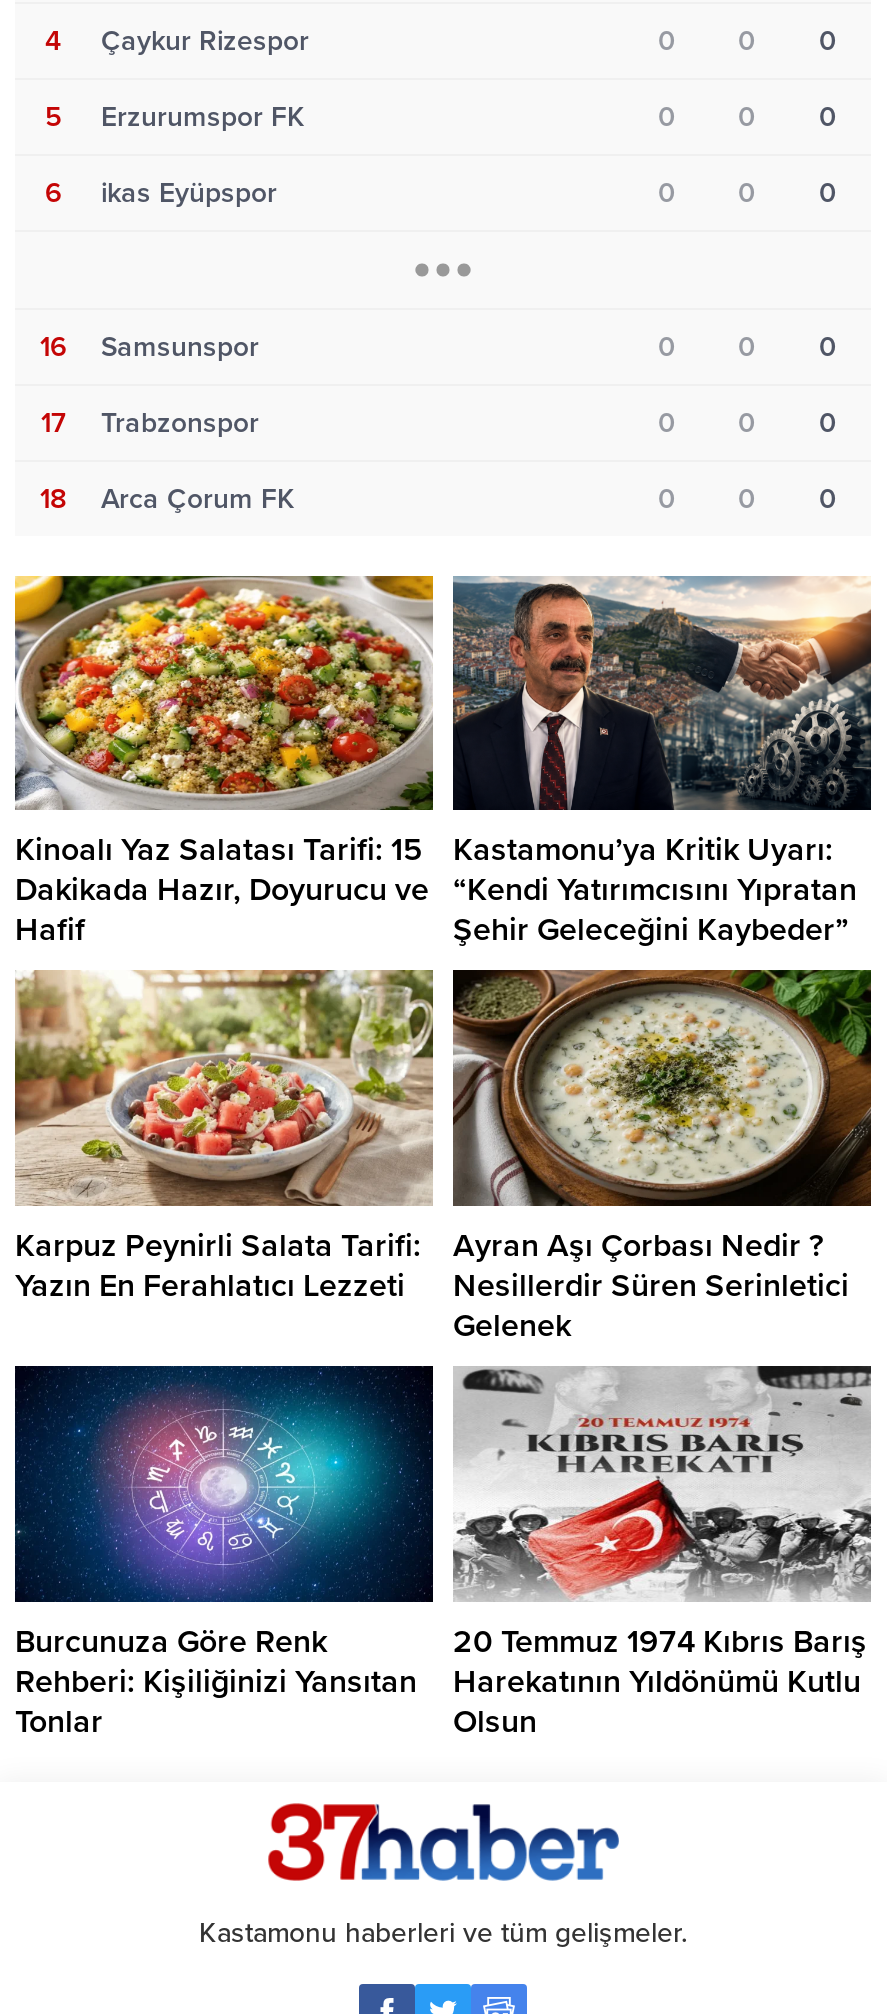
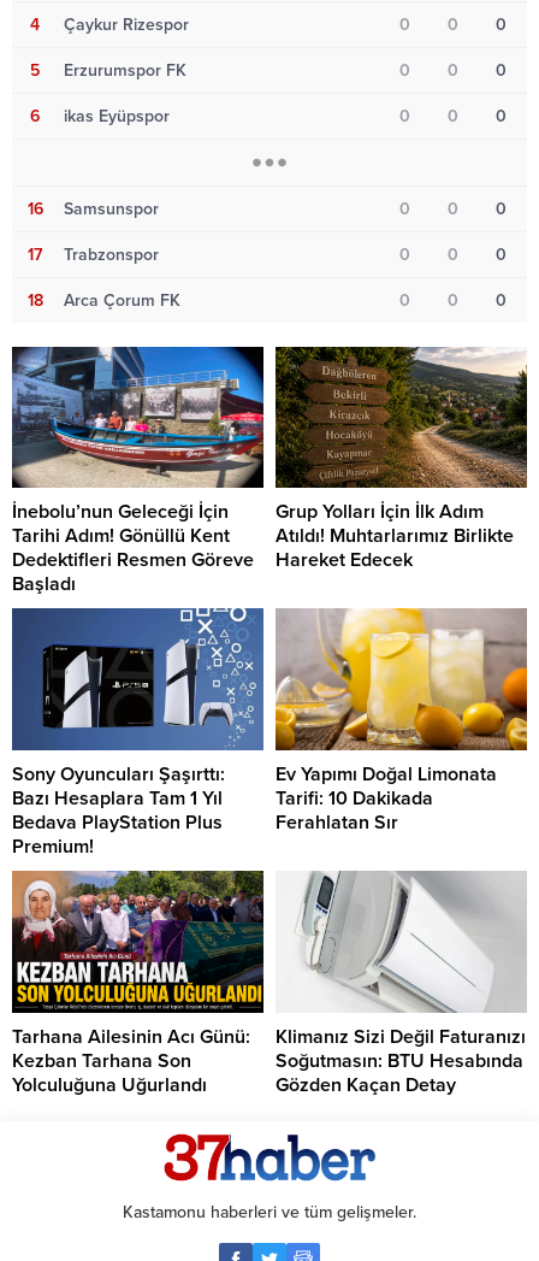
[13,574,435,951] [image] | Kinoalı Yaz Salatası Tarifi: 15 | Dakikada Hazır, Doyurucu ve | Hafif -> [11,346,265,597] [image] | İnebolu’nun Geleceği İçin | Tarihi Adım! Gönüllü Kent | Dedektifleri Resmen Göreve | Başladı
[451,576,873,951] [image] | Kastamonu’ya Kritik Uyarı: | “Kendi Yatırımcısını Yıpratan | Şehir Geleceğini Kaybeder” -> [274,346,527,573] [image] | Grup Yolları İçin İlk Adım | Atıldı! Muhtarlarımız Birlikte | Hareket Edecek
[13,968,435,1306] [image] | Karpuz Peynirli Salata Tarifi: | Yazın En Ferahlatıcı Lezzeti -> [11,607,265,859] [image] | Sony Oyuncuları Şaşırttı: | Bazı Hesaplara Tam 1 Yıl | Bedava PlayStation Plus | Premium!
[453,968,873,1346] [image] | Ayran Aşı Çorbası Nedir ? | Nesillerdir Süren Serinletici | Gelenek -> [274,630,528,835] [image] | Ev Yapımı Doğal Limonata | Tarifi: 10 Dakikada | Ferahlatan Sır
[13,1366,431,1741] [image] | Burcunuza Göre Renk | Rehberi: Kişiliğinizi Yansıtan | Tonlar -> [11,870,263,1097] [image] | Tarhana Ailesinin Acı Günü: | Kezban Tarhana Son | Yolculuğuna Uğurlandı
[451,1364,871,1600] [image] -> [278,871,486,967] [image]
[453,1621,867,1741] 20 Temmuz 1974 Kıbrıs Barış | Harekatının Yıldönümü Kutlu | Olsun -> [276,1024,526,1097] Klimanız Sizi Değil Faturanızı | Soğutmasın: BTU Hesabında | Gözden Kaçan Detay

